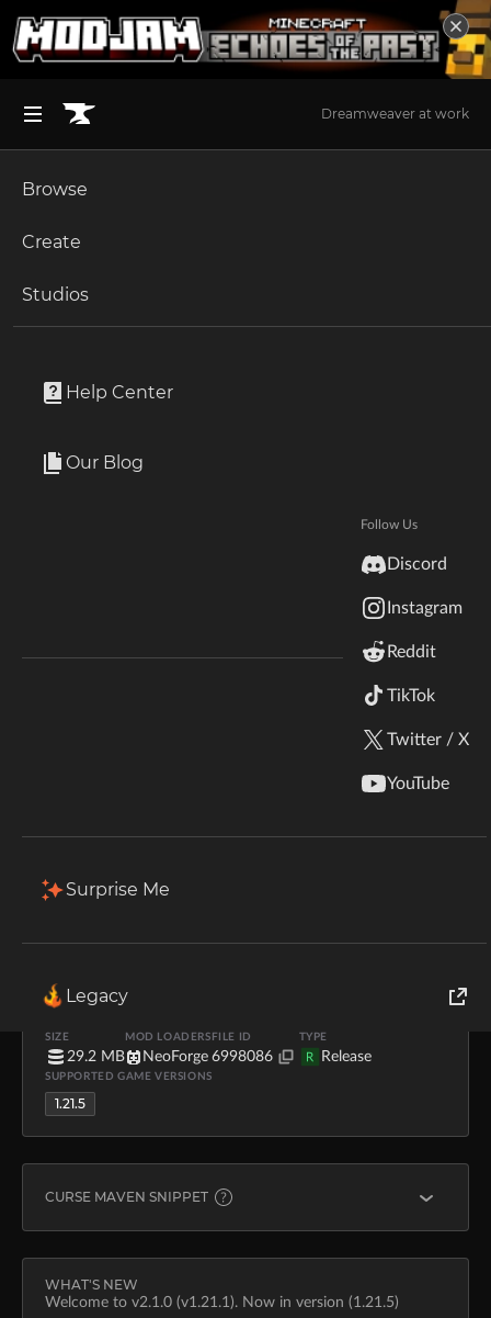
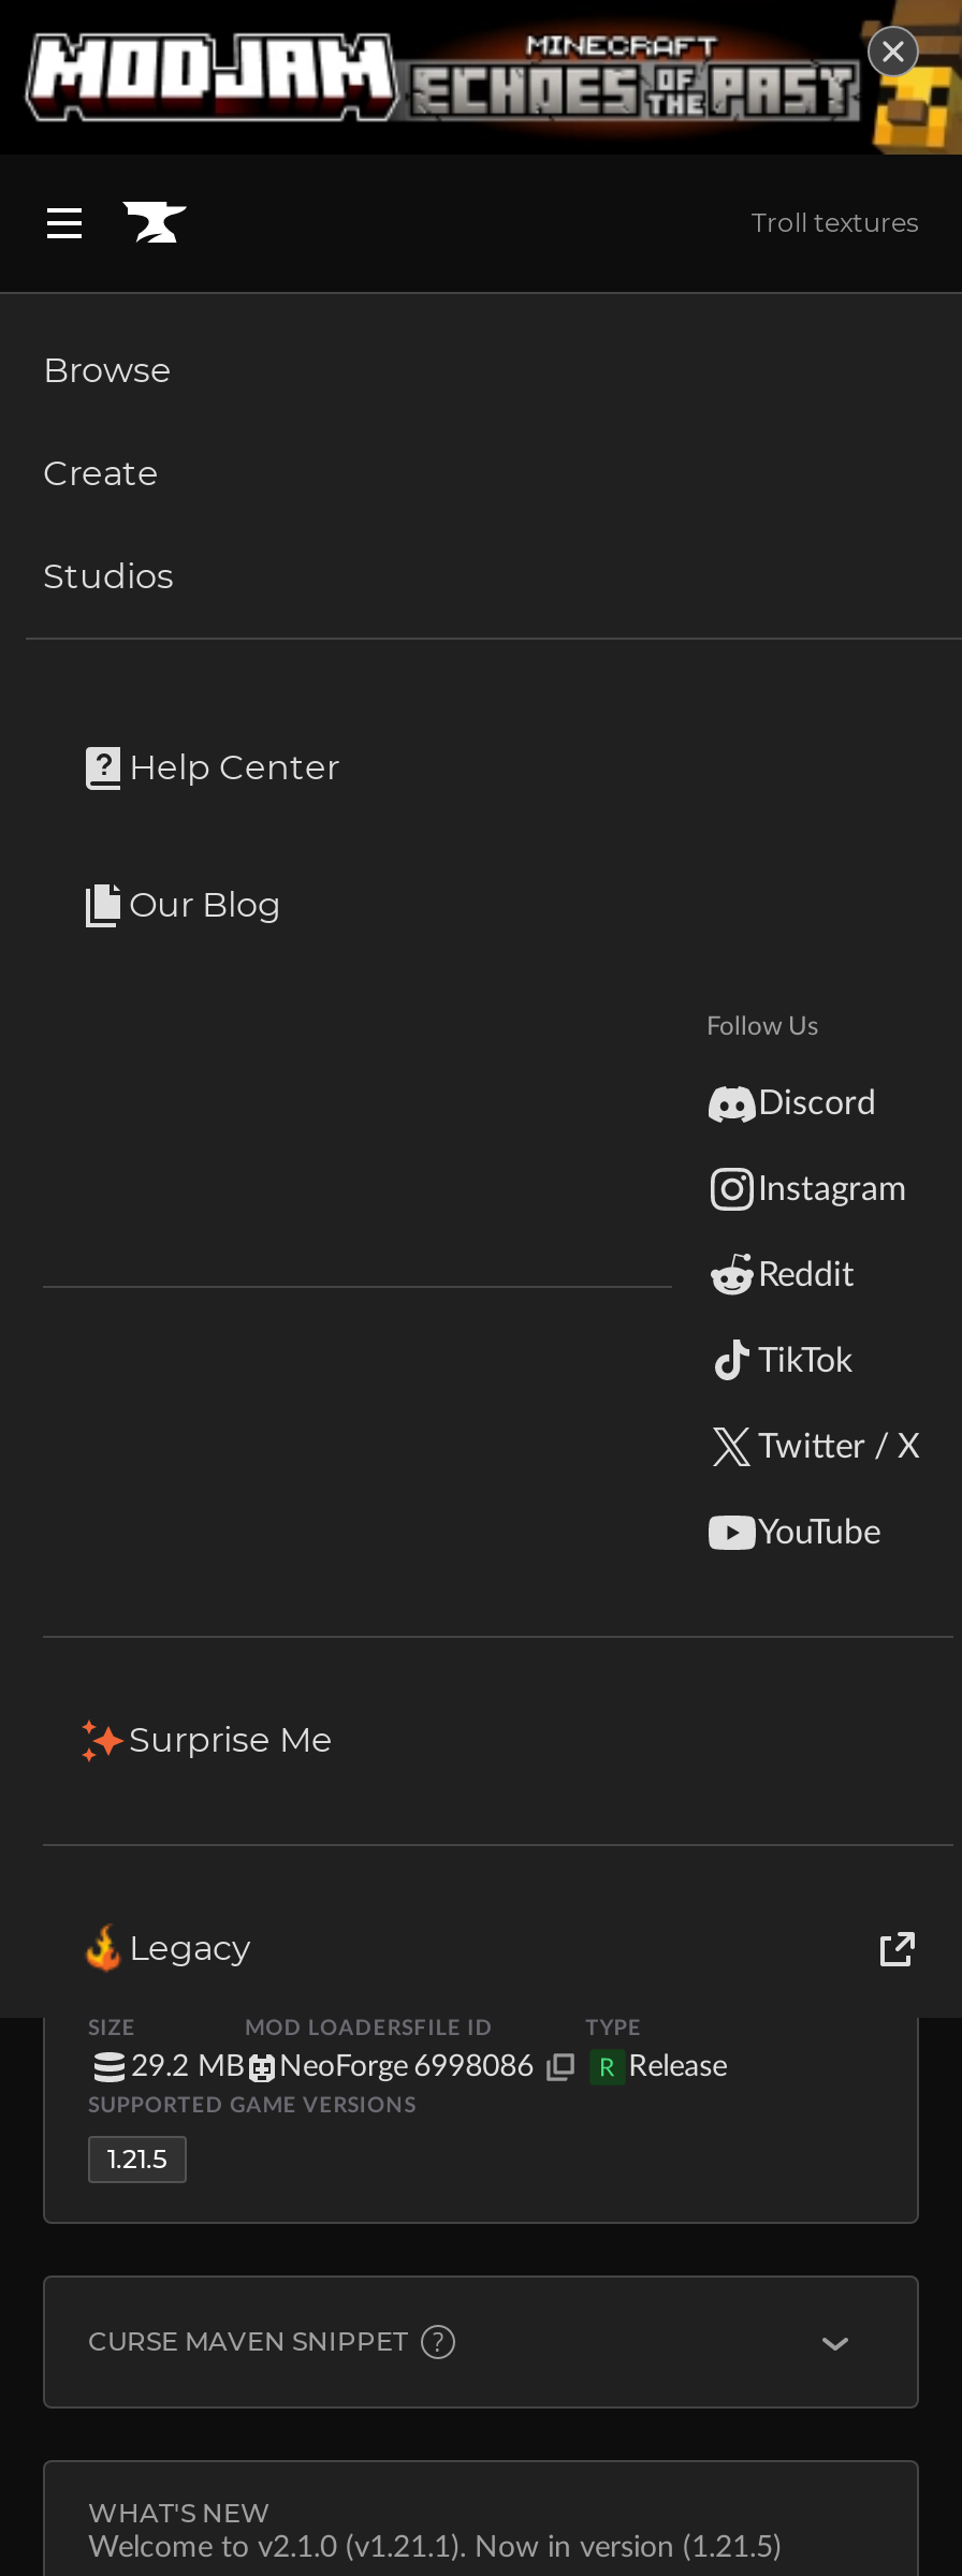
[321,105,469,121] Dreamweaver at work -> [752,205,919,238] Troll textures

